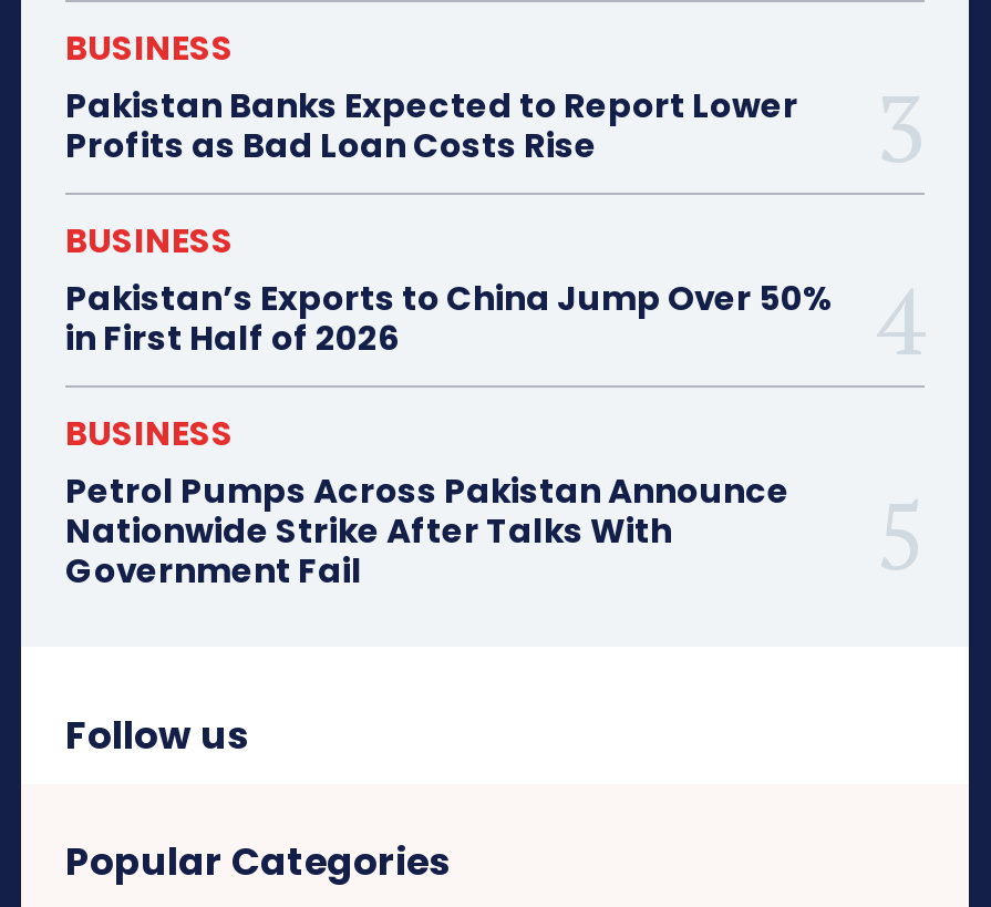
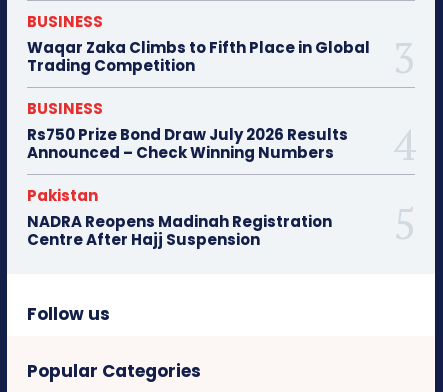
[65,83,798,169] Pakistan Banks Expected to Report Lower | Profits as Bad Loan Costs Rise -> [27,37,370,76] Waqar Zaka Climbs to Fifth Place in Global | Trading Competition
[65,276,834,362] Pakistan’s Exports to China Jump Over 50% | in First Half of 2026 -> [27,124,348,163] Rs750 Prize Bond Draw July 2026 Results | Announced – Check Winning Numbers
[65,411,789,594] BUSINESS | Petrol Pumps Across Pakistan Announce | Nationwide Strike After Talks With | Government Fail -> [27,185,332,250] Pakistan | NADRA Reopens Madinah Registration | Centre After Hajj Suspension

